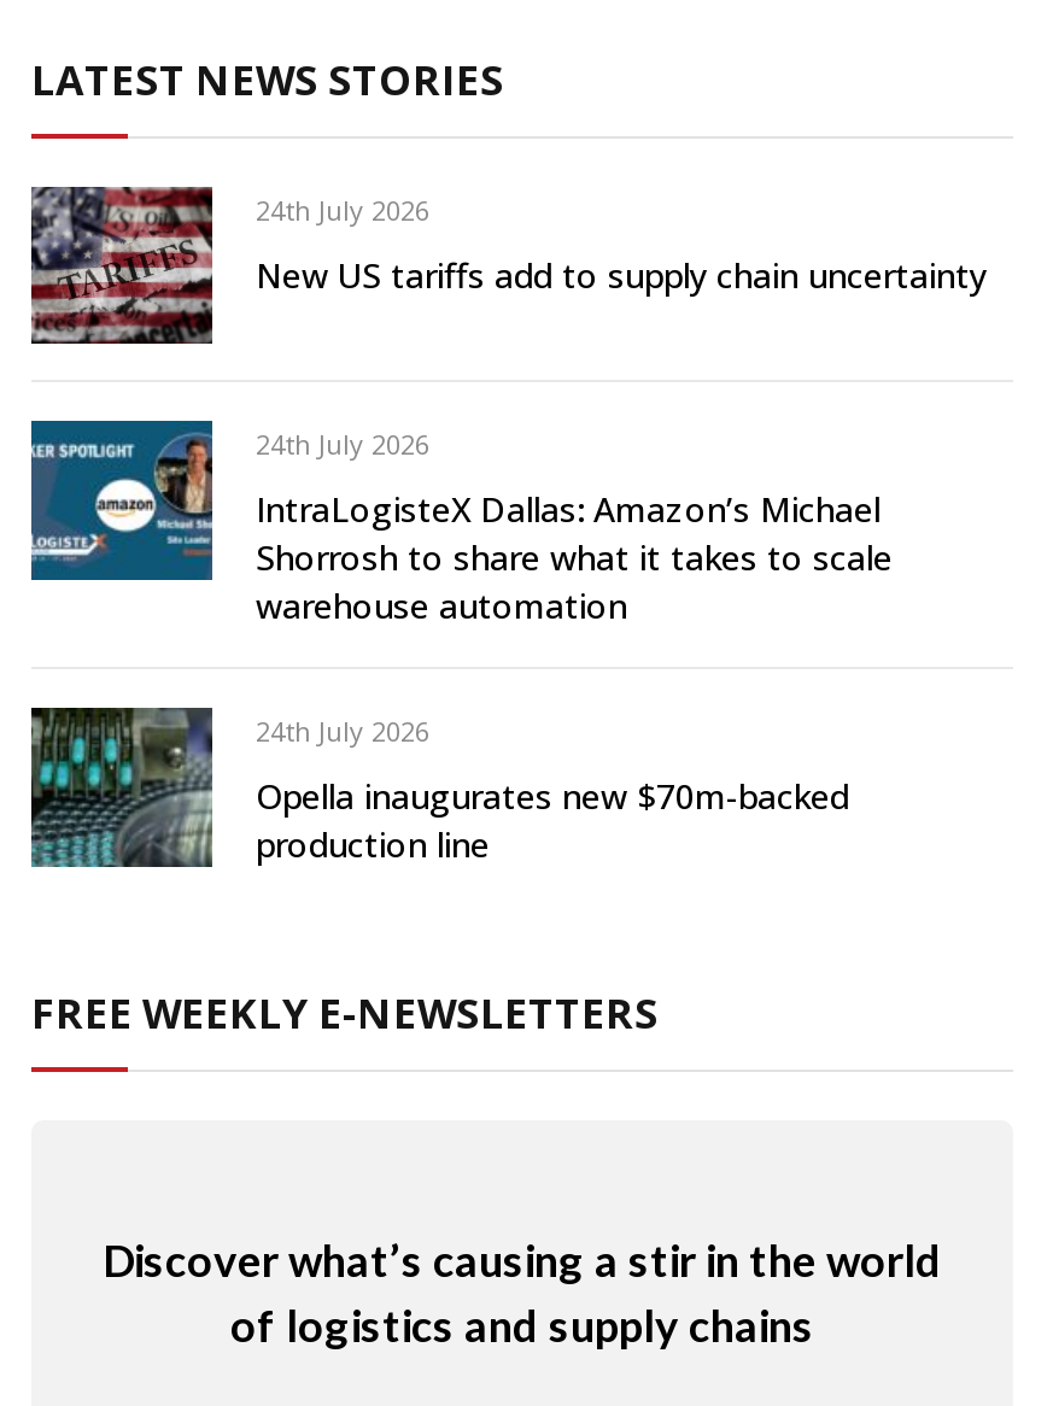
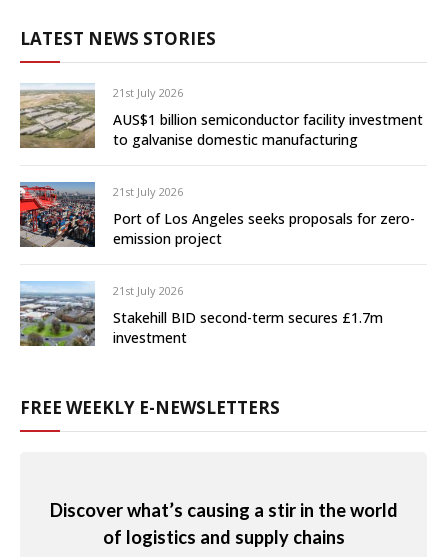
[29,184,429,346] [image] | 24th July 2026 -> [20,83,183,149] [image] | 21st July 2026
[256,252,987,298] New US tariffs add to supply chain uncertainty -> [113,110,423,149] AUS$1 billion semiconductor facility investment | to galvanise domestic manufacturing
[29,418,429,582] [image] | 24th July 2026 -> [19,180,183,248] [image] | 21st July 2026
[256,487,893,629] IntraLogisteX Dallas: Amazon’s Michael | Shorrosh to share what it takes to scale | warehouse automation -> [113,209,415,248] Port of Los Angeles seeks proposals for zero- | emission project
[31,705,429,869] [image] | 24th July 2026 -> [20,281,183,347] [image] | 21st July 2026
[256,774,849,868] Opella inaugurates new $70m-backed | production line -> [113,308,383,347] Stakehill BID second-term secures £1.7m | investment

